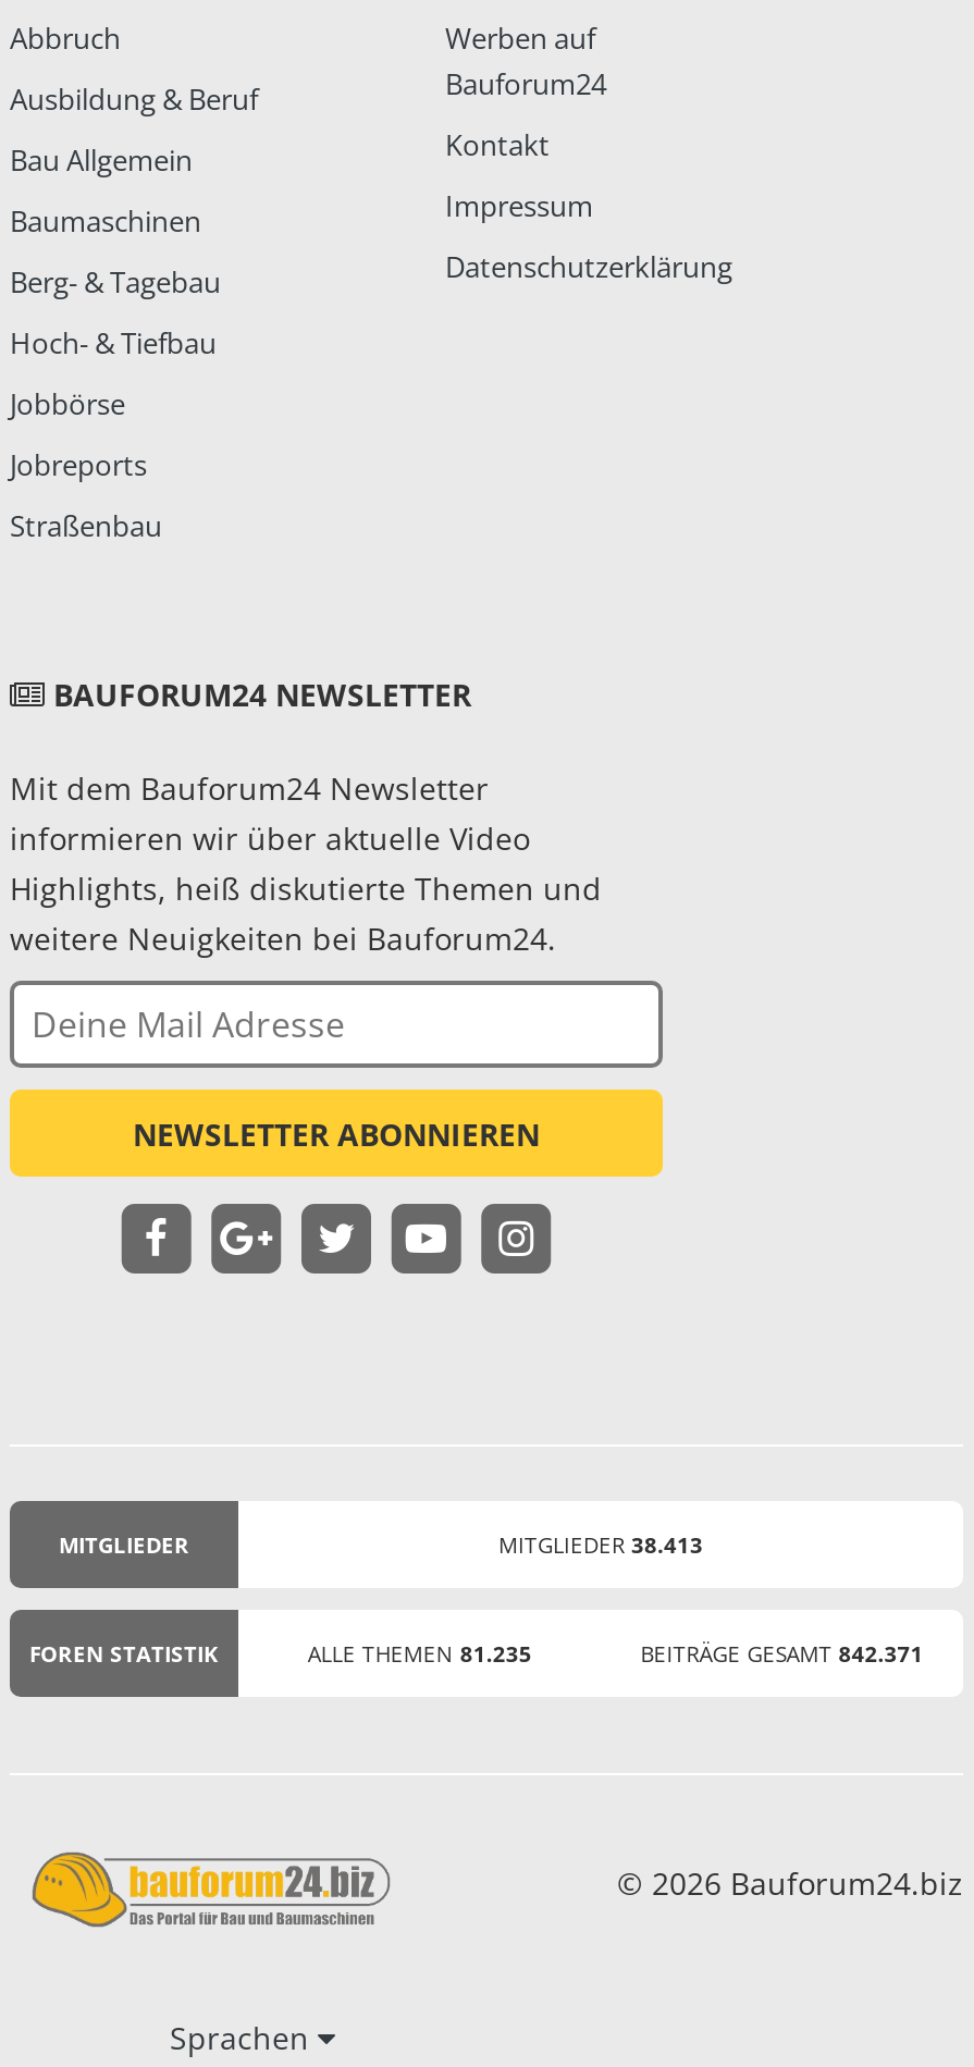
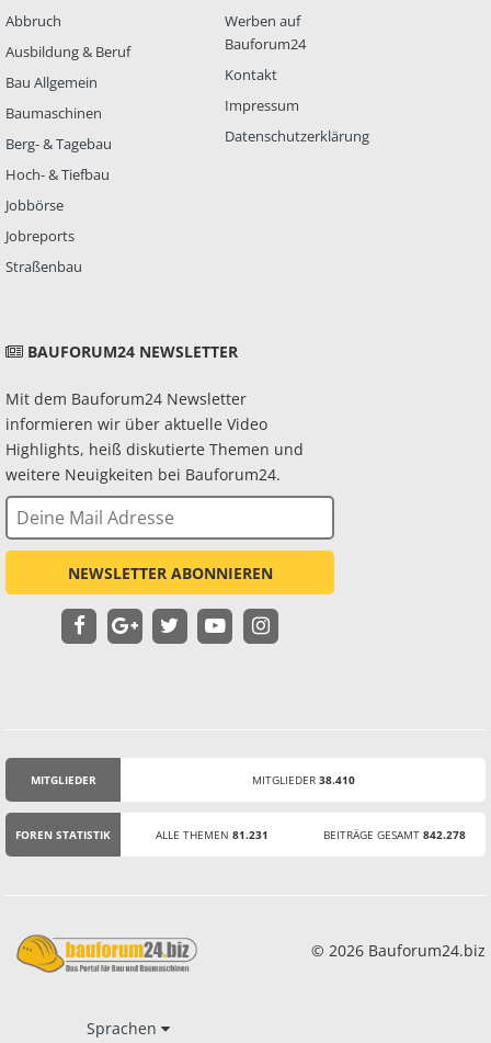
[498,1528,703,1559] MITGLIEDER 38.413 -> [252,772,355,787] MITGLIEDER 38.410
[308,1637,532,1668] ALLE THEMEN 81.235 -> [155,827,268,842] ALLE THEMEN 81.231
[641,1637,924,1668] BEITRÄGE GESAMT 842.371 -> [323,827,466,842] BEITRÄGE GESAMT 842.278

